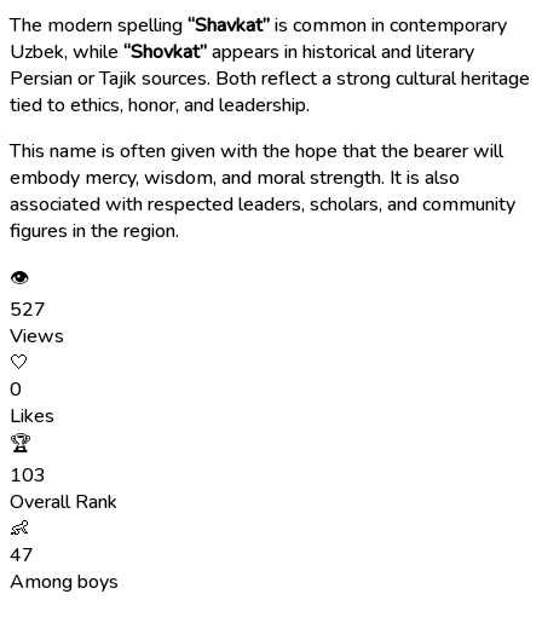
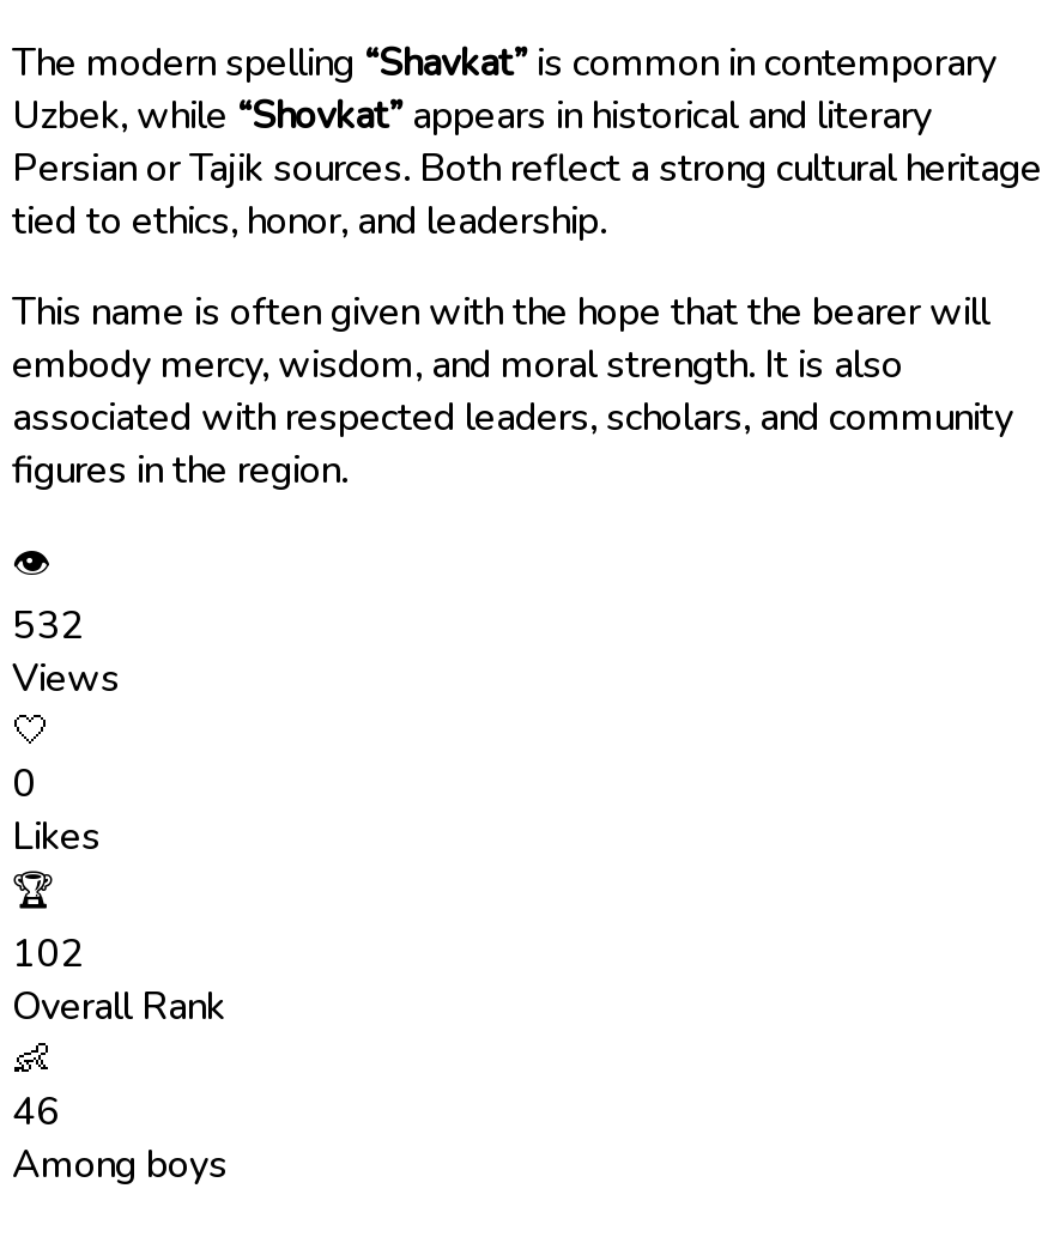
[10,296,46,323] 527 -> [12,599,84,652] 532
[10,462,46,488] 103 -> [12,927,84,980] 102
[10,542,34,568] 47 -> [12,1085,60,1138] 46

